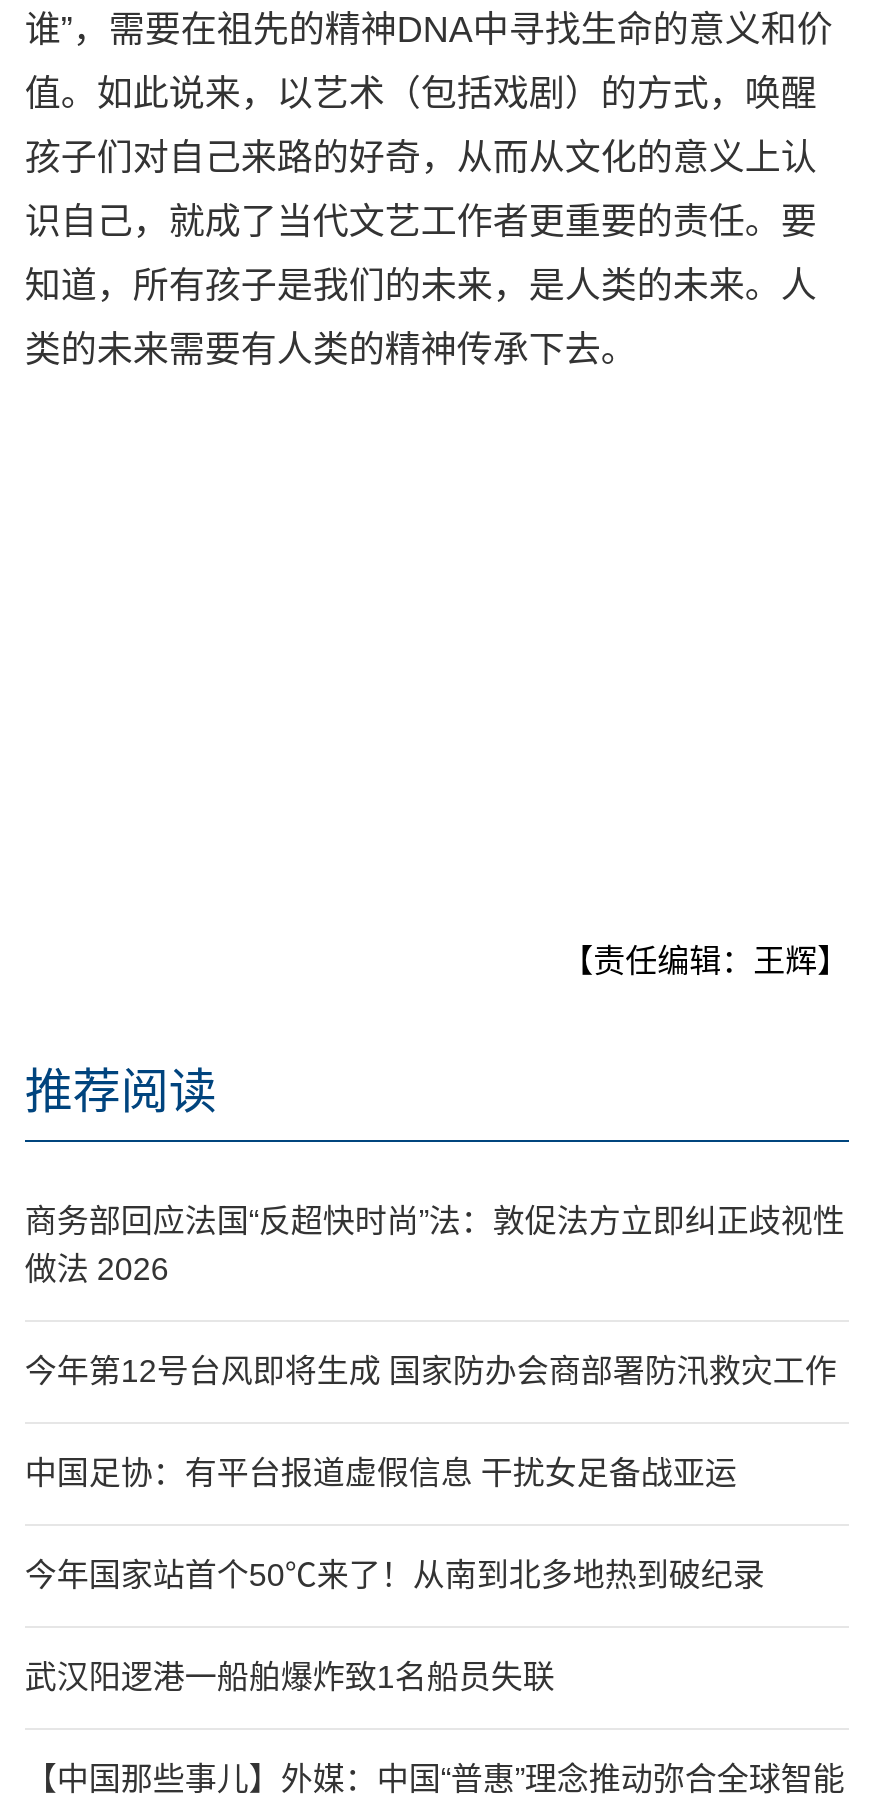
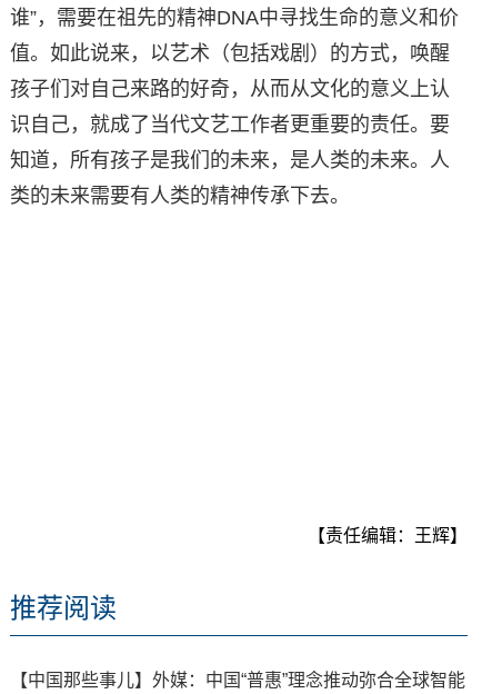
[25,1204,845,1694] 商务部回应法国“反超快时尚”法：敦促法方立即纠正歧视性 | 做法 2026 | 今年第12号台风即将生成 国家防办会商部署防汛救灾工作 | 中国足协：有平台报道虚假信息 干扰女足备战亚运 | 今年国家站首个50℃来了！从南到北多地热到破纪录 | 武汉阳逻港一船舶爆炸致1名船员失联 -> none

